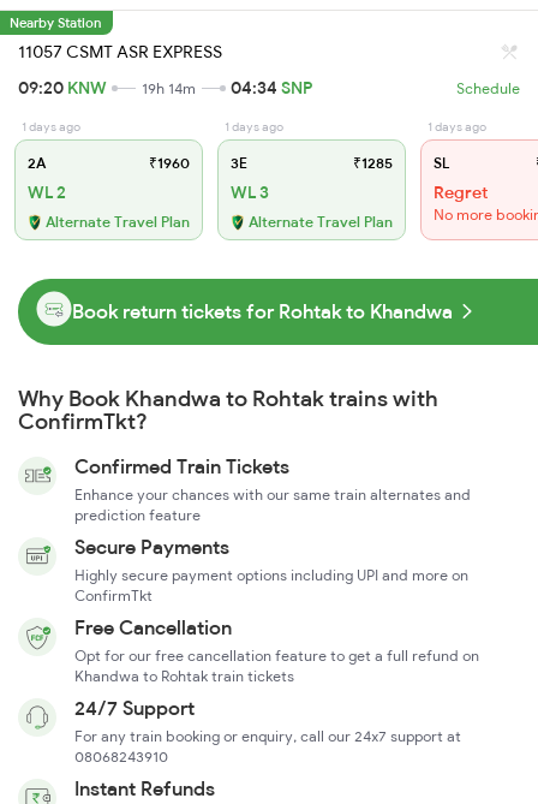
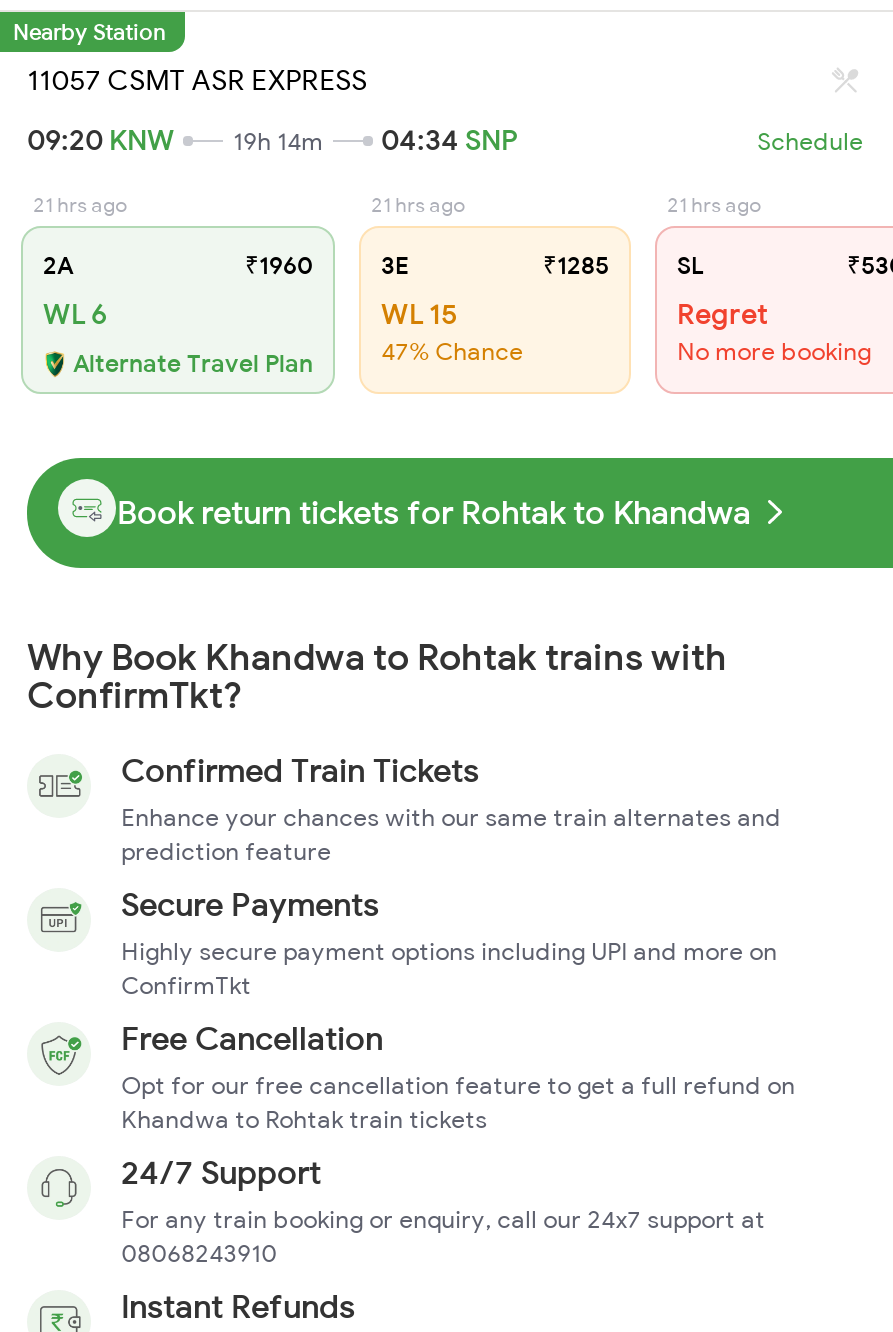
[22,119,80,135] 1 days ago -> [33,193,127,219] 21 hrs ago
[225,119,283,135] 1 days ago -> [371,193,465,219] 21 hrs ago
[428,119,486,135] 1 days ago -> [667,193,761,219] 21 hrs ago
[28,182,66,204] WL 2 -> [43,297,107,333] WL 6
[231,182,393,231] WL 3 | Alternate Travel Plan -> [381,297,523,367] WL 15 | 47% Chance

